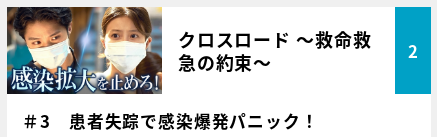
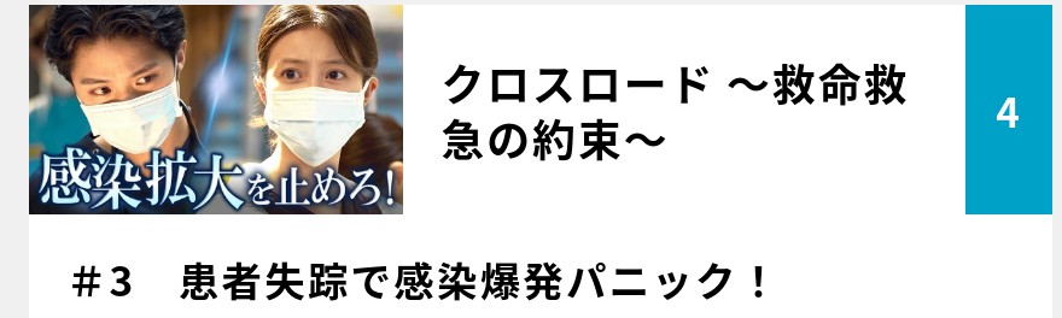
[178,25,418,62] クロスロード ～救命救 2 -> [441,49,1022,139] クロスロード ～救命救 4

